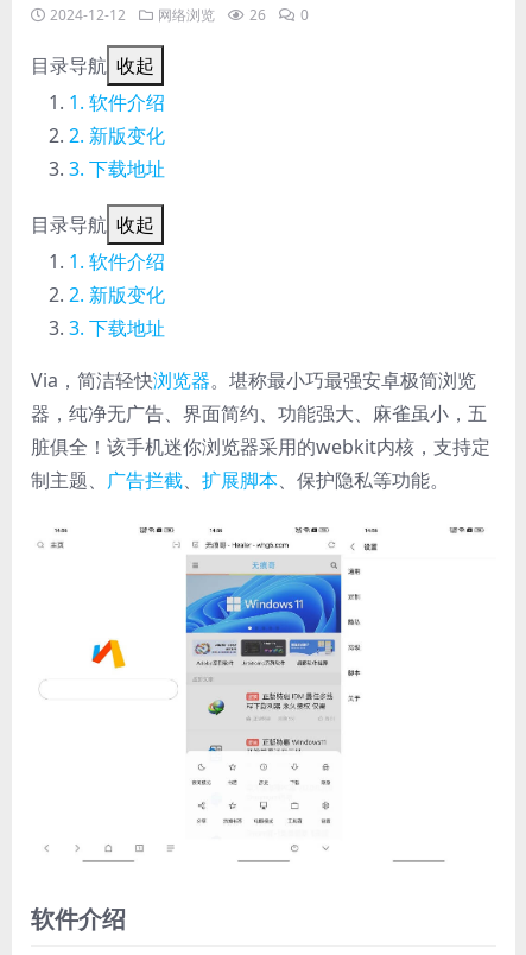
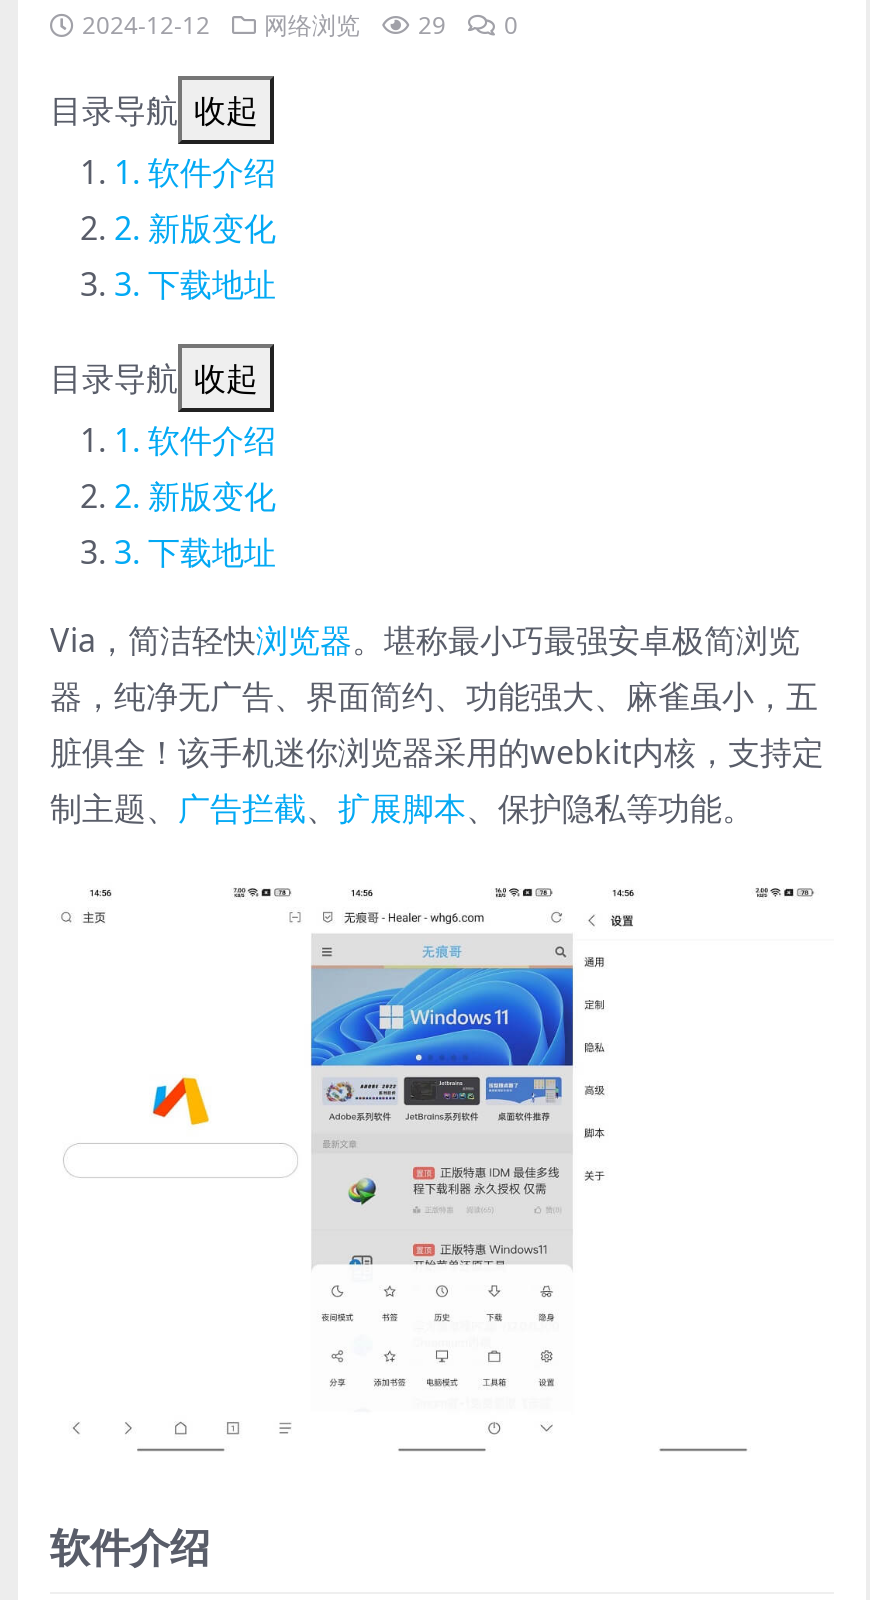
[50,5,309,25] 2024-12-12 网络浏览 26 0 -> [82,8,518,42] 2024-12-12 网络浏览 29 0

